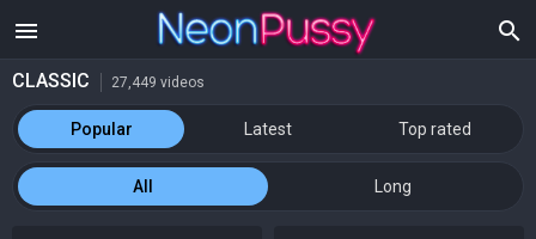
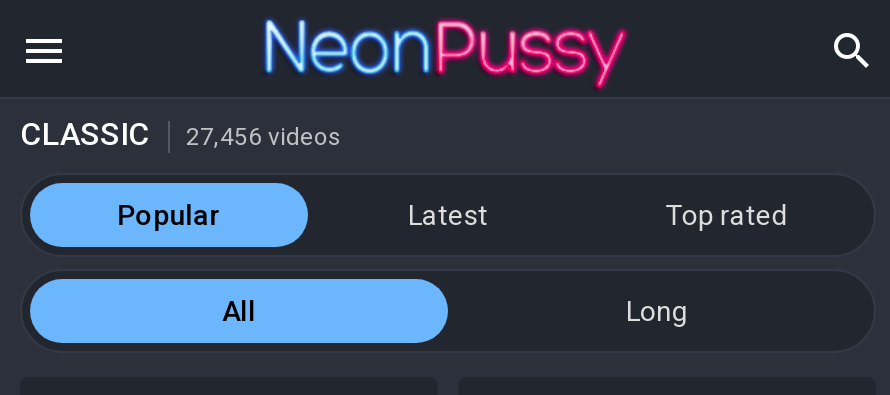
[12,69,205,92] CLASSIC 27,449 videos -> [20,115,342,153] CLASSIC 27,456 videos

